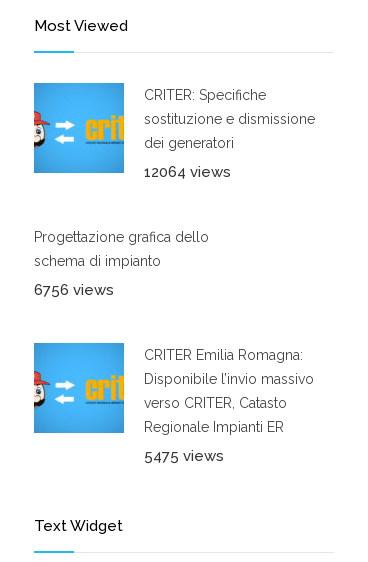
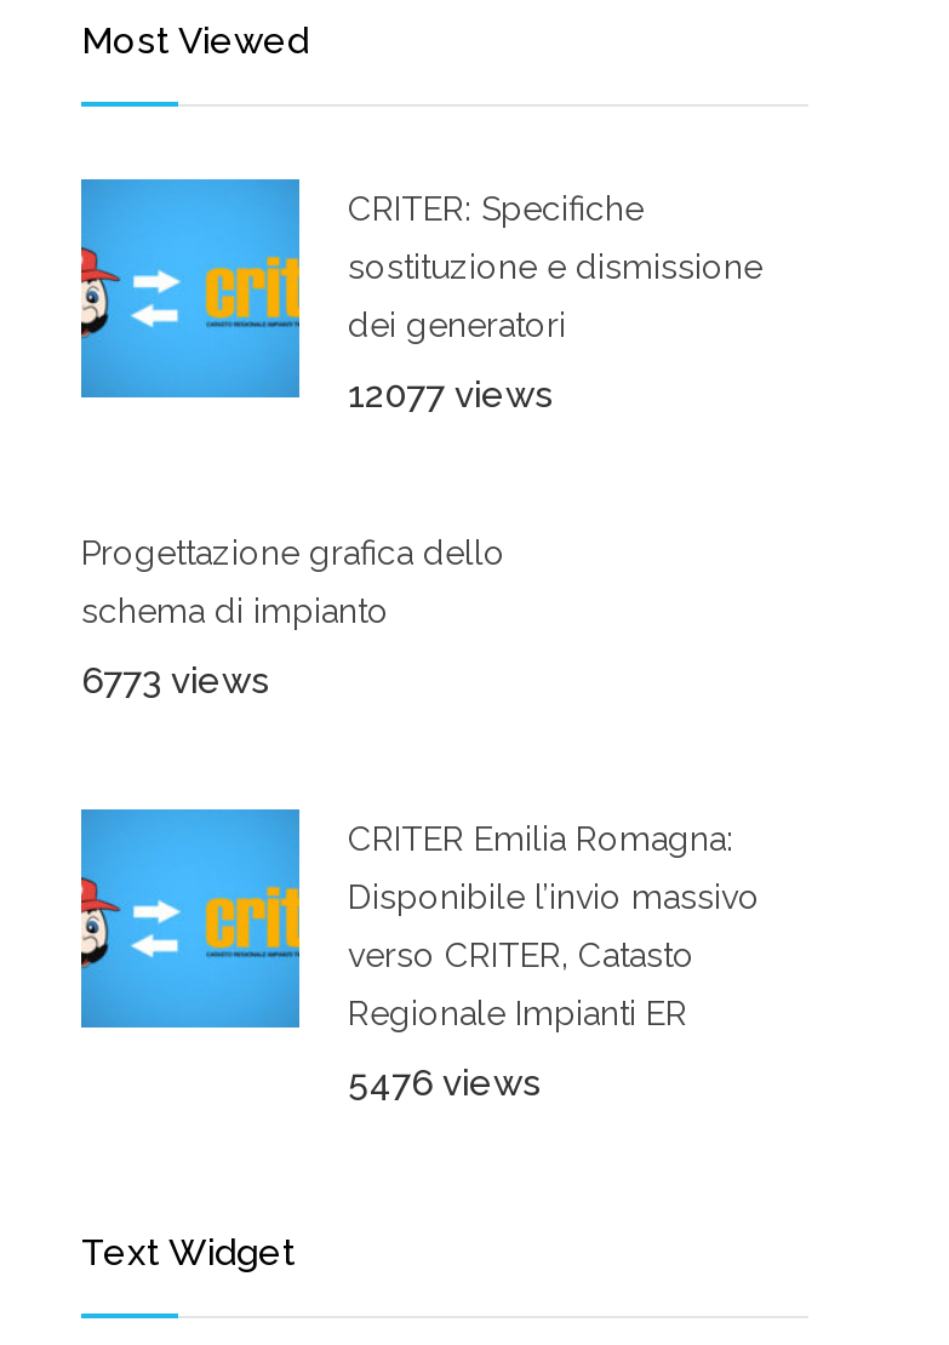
[144,163,231,181] 12064 views -> [348,373,554,416] 12077 views
[34,281,114,299] 6756 views -> [81,659,270,702] 6773 views
[144,447,224,465] 5475 views -> [348,1061,542,1105] 5476 views

